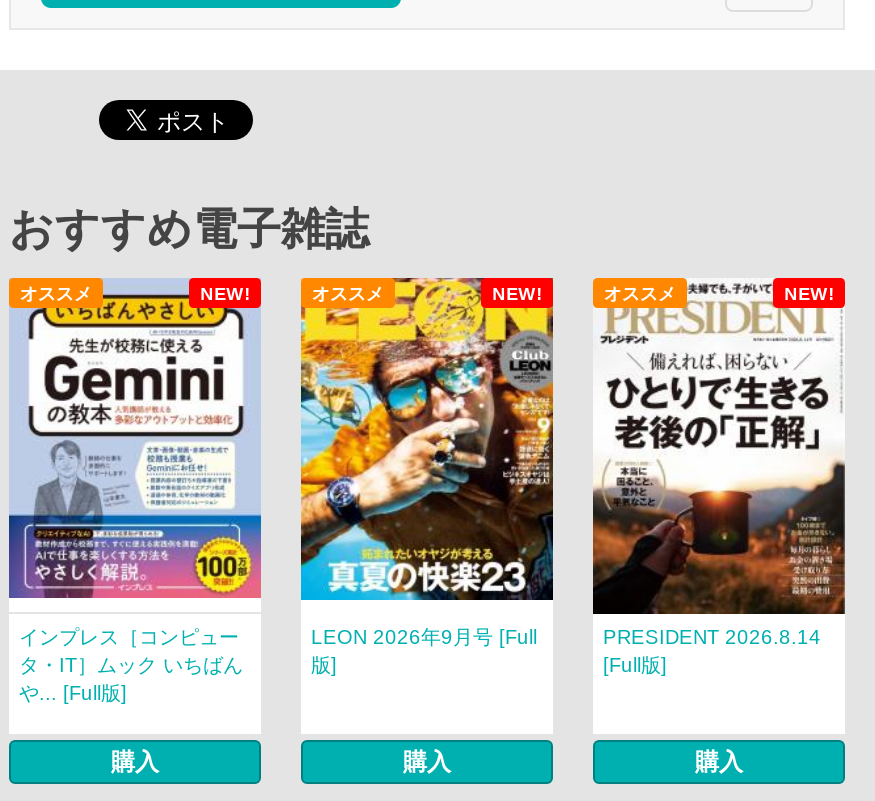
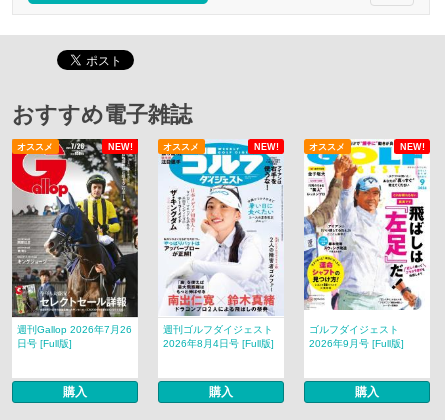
[9,278,263,703] [image] | インプレス［コンピュー | タ・IT］ムック いちばん | や... [Full版] -> [11,138,139,349] [image] | 週刊Gallop 2026年7月26 | 日号 [Full版]
[299,276,555,675] [image] | LEON 2026年9月号 [Full | 版] -> [158,139,284,349] [image] | 週刊ゴルフダイジェスト | 2026年8月4日号 [Full版]
[591,282,847,675] [image] | PRESIDENT 2026.8.14 | [Full版] -> [303,141,430,349] [image] | ゴルフダイジェスト | 2026年9月号 [Full版]

